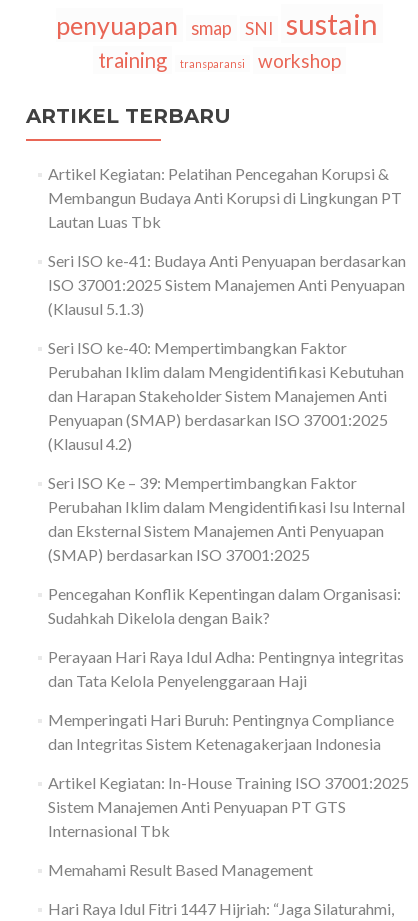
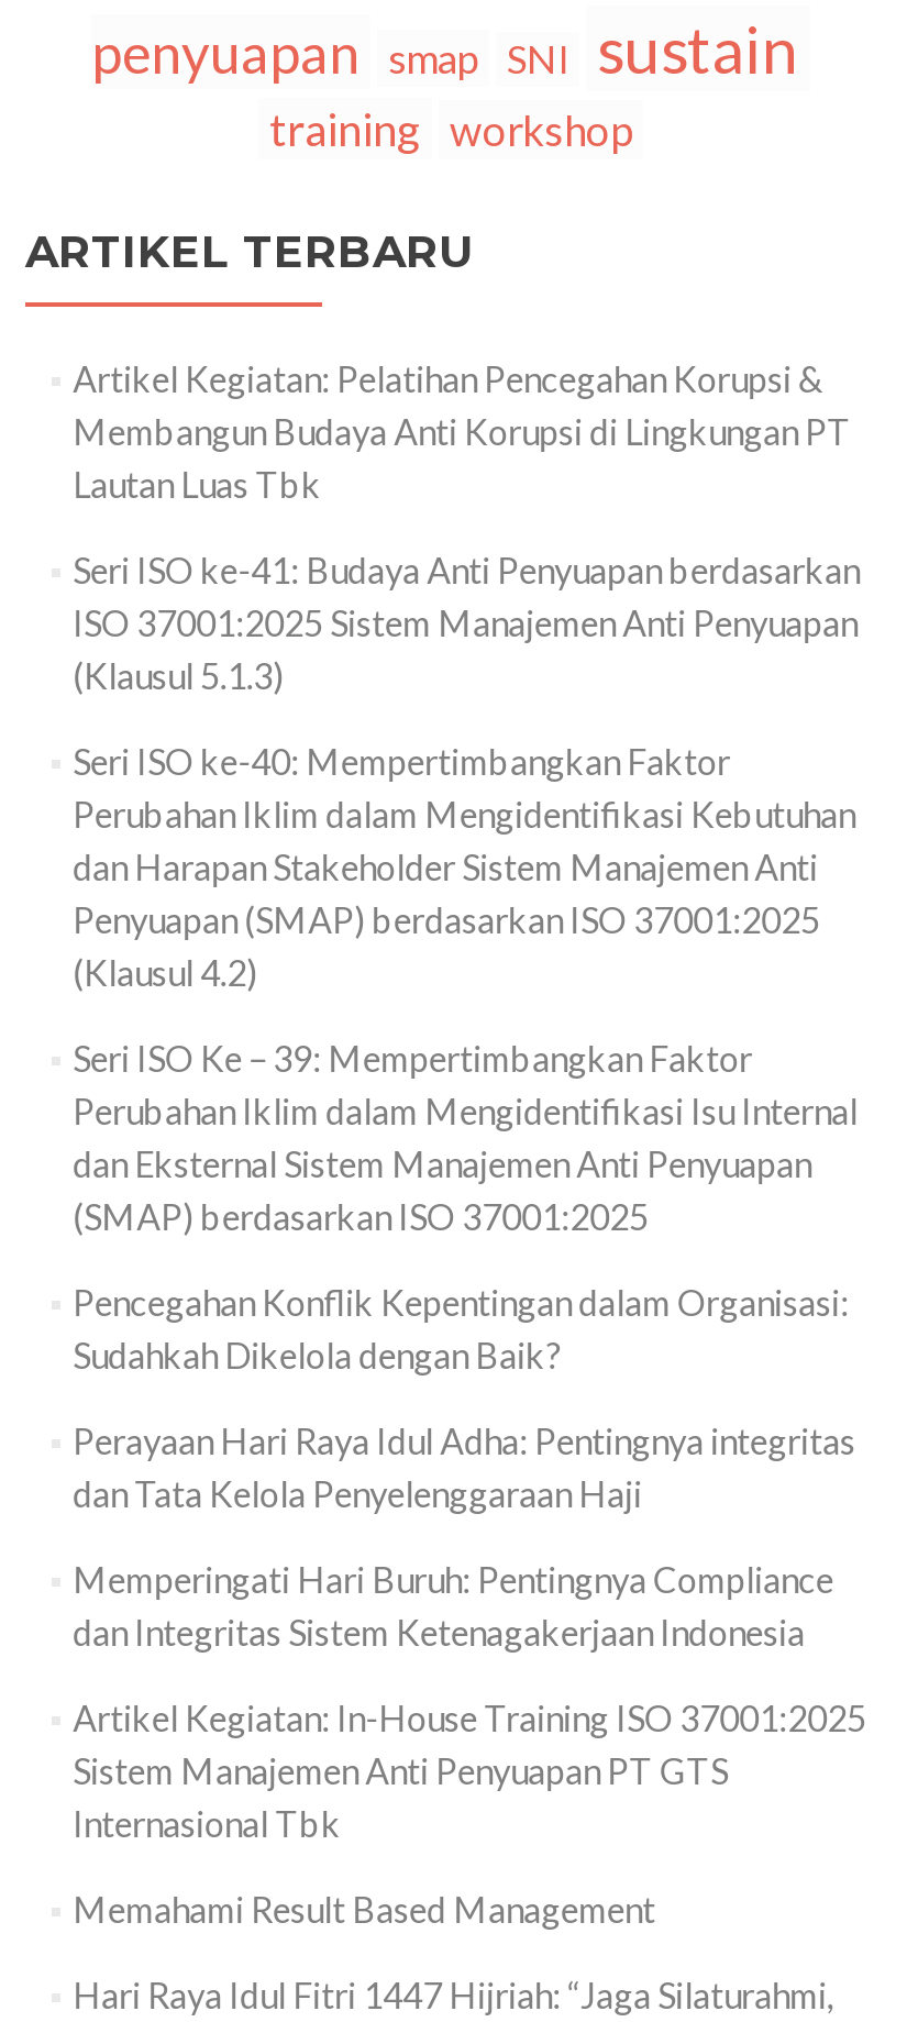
[98,48,341,72] training | transparansi | workshop -> [269,102,632,155] training workshop

